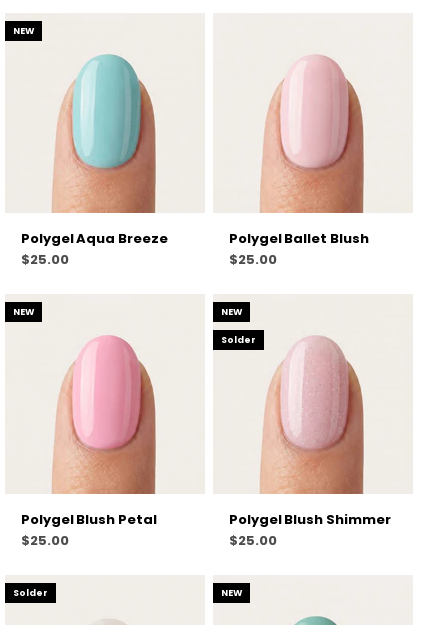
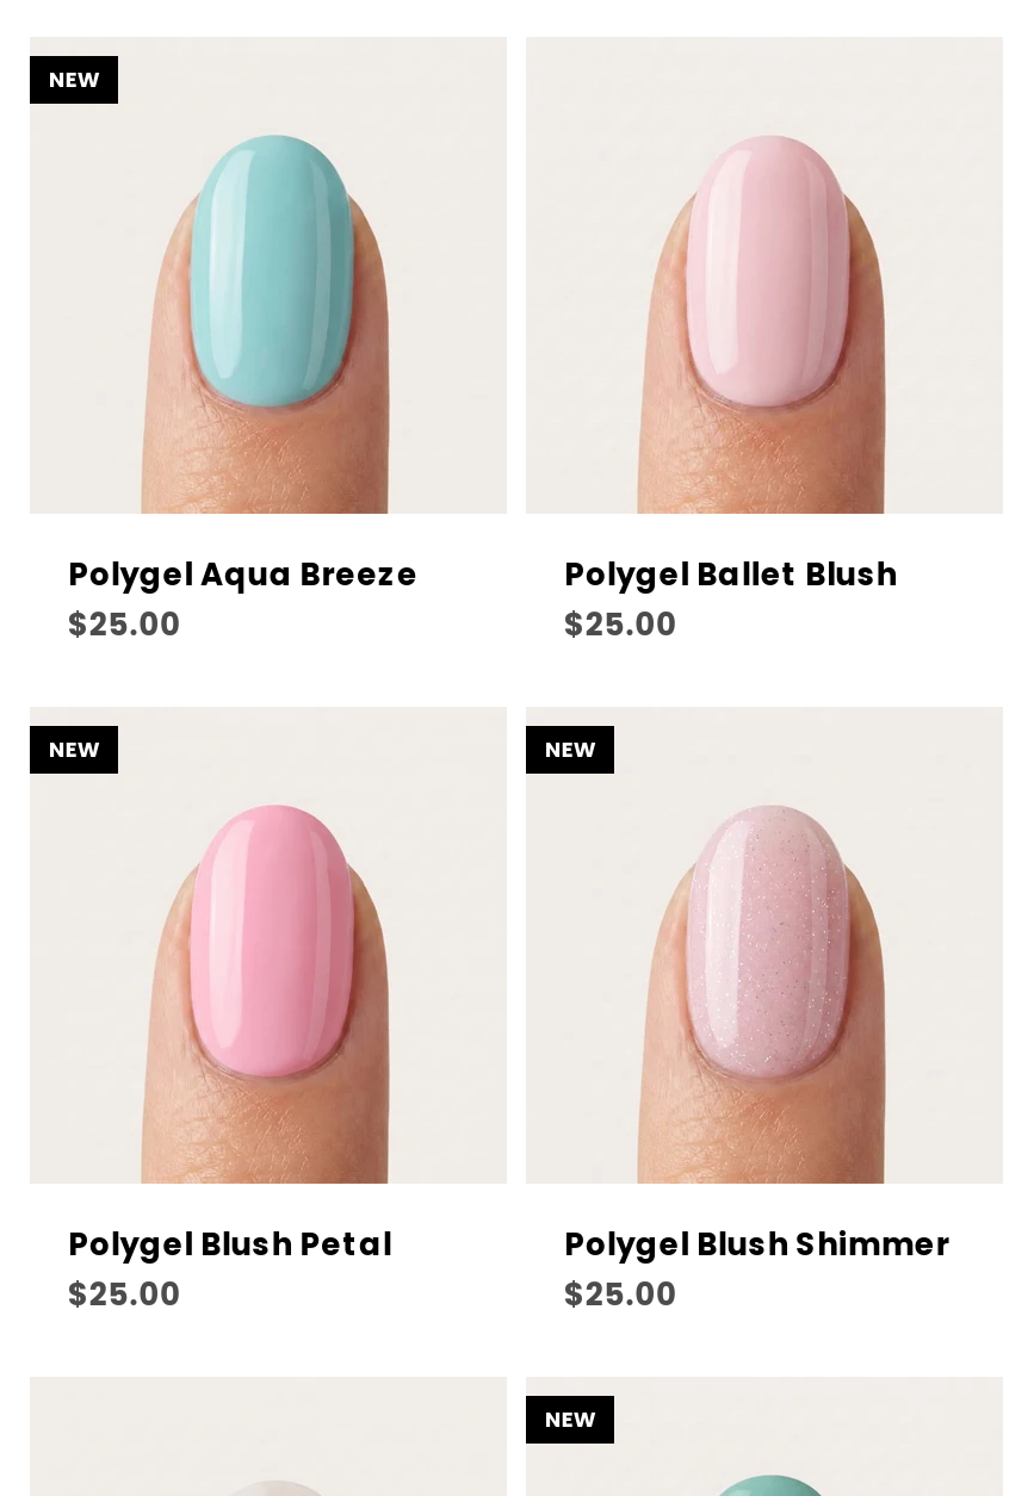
[221,334,256,346] Solder -> none
[13,587,48,599] Solder -> none

